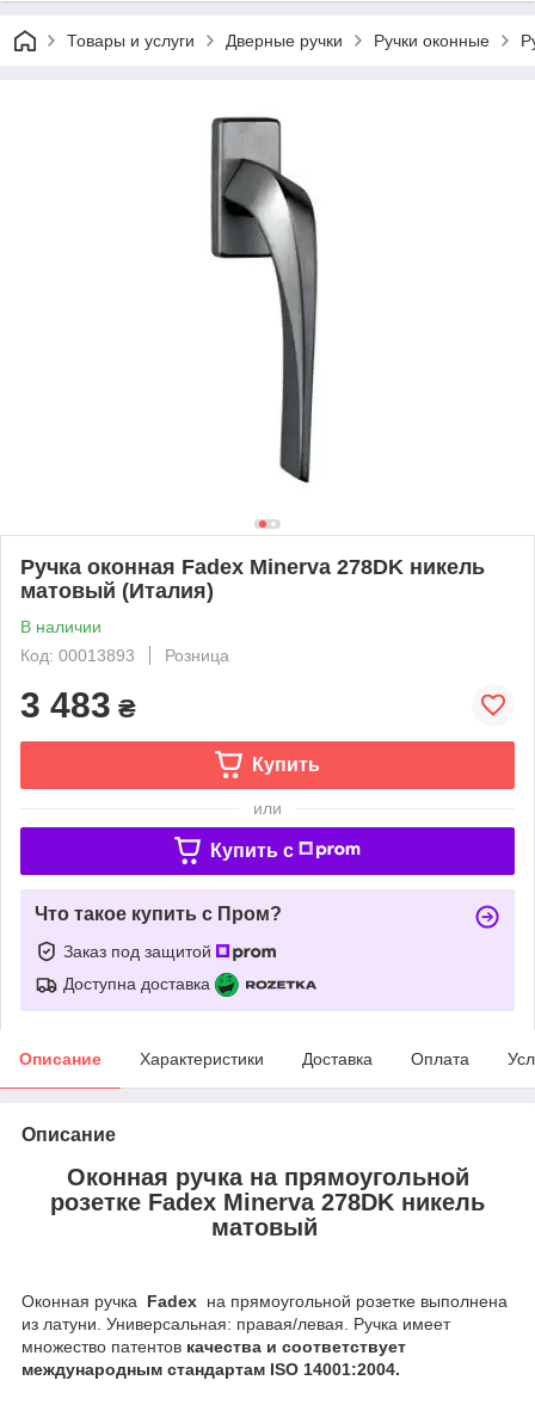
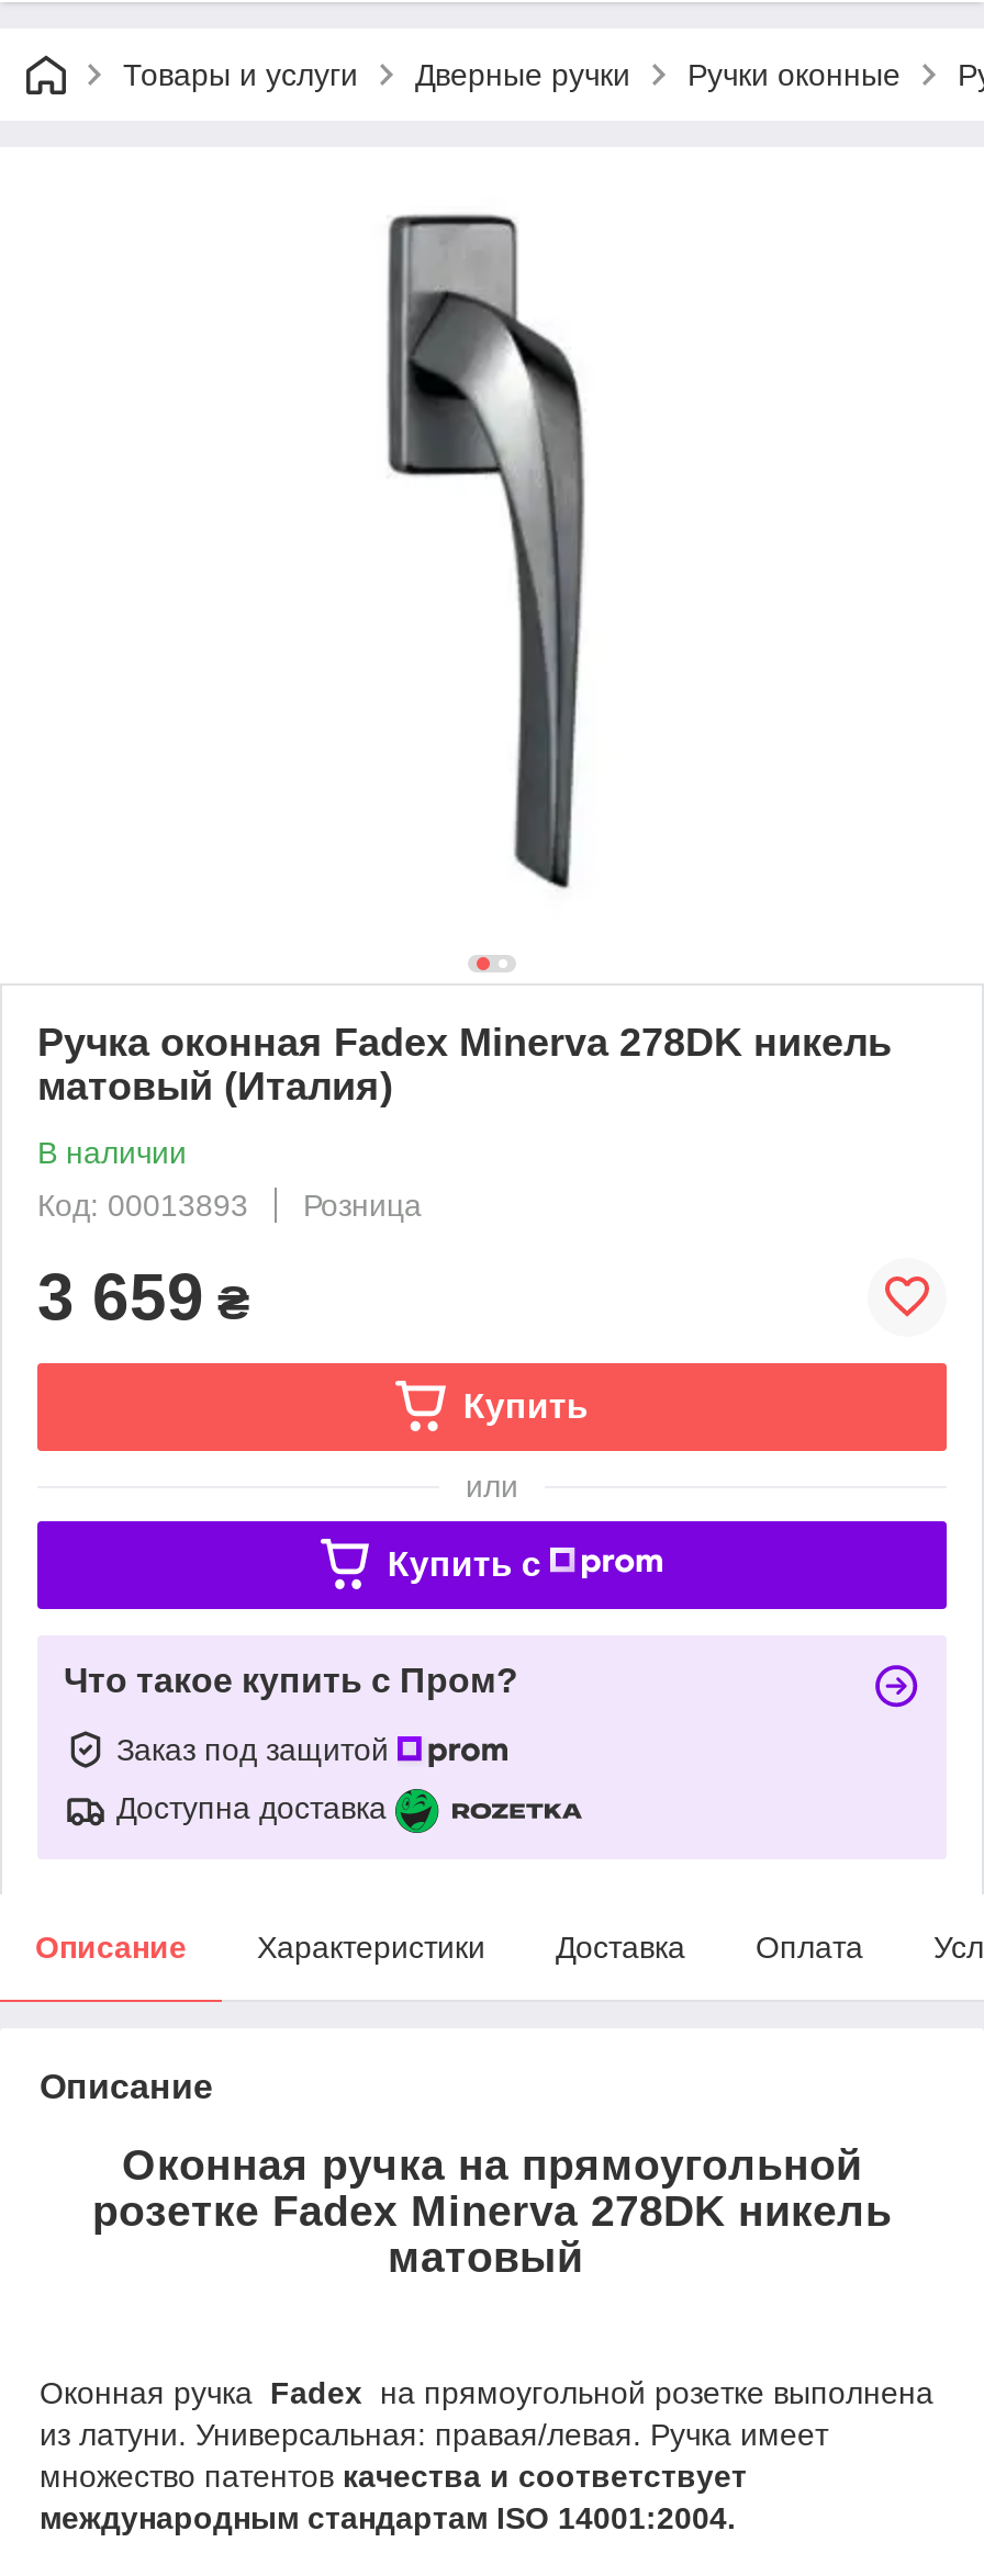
[20,685,136,724] 3 483 ₴ -> [37,1260,250,1332] 3 659 ₴

